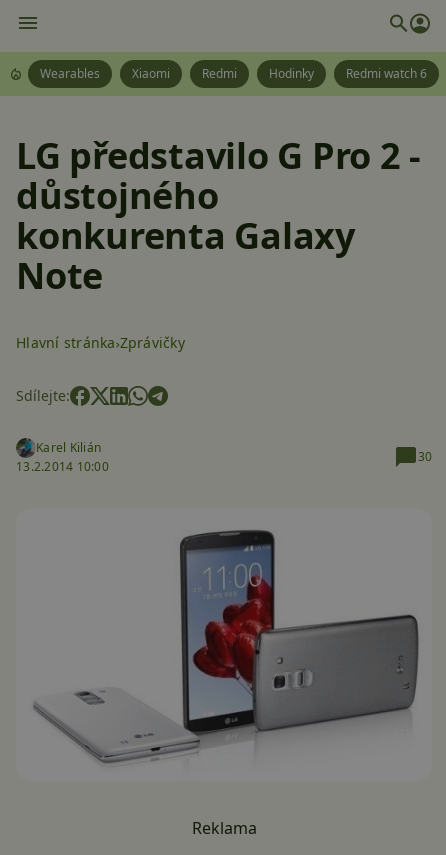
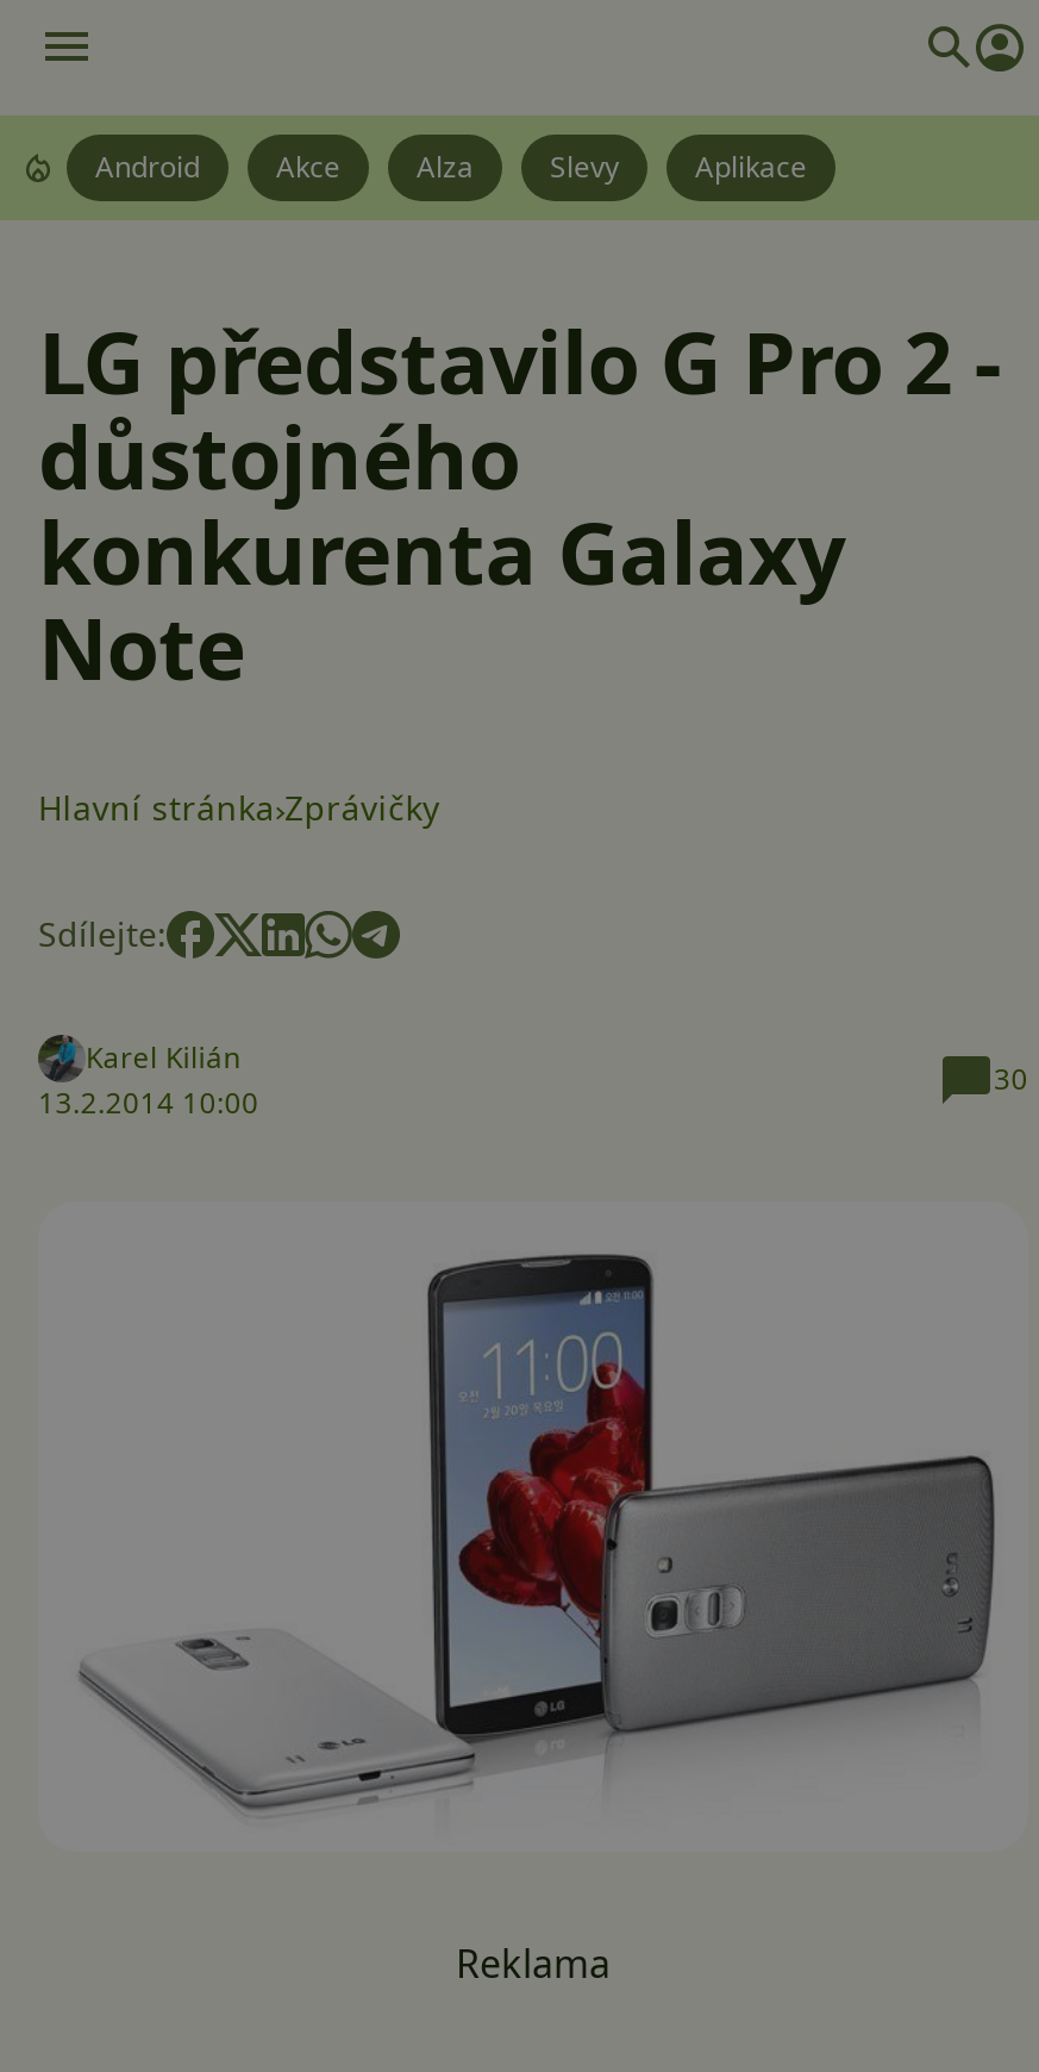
[40,65,427,82] Wearables | Xiaomi | Redmi | Hodinky | Redmi watch 6 -> [95,146,807,187] Android | Akce | Alza | Slevy | Aplikace

